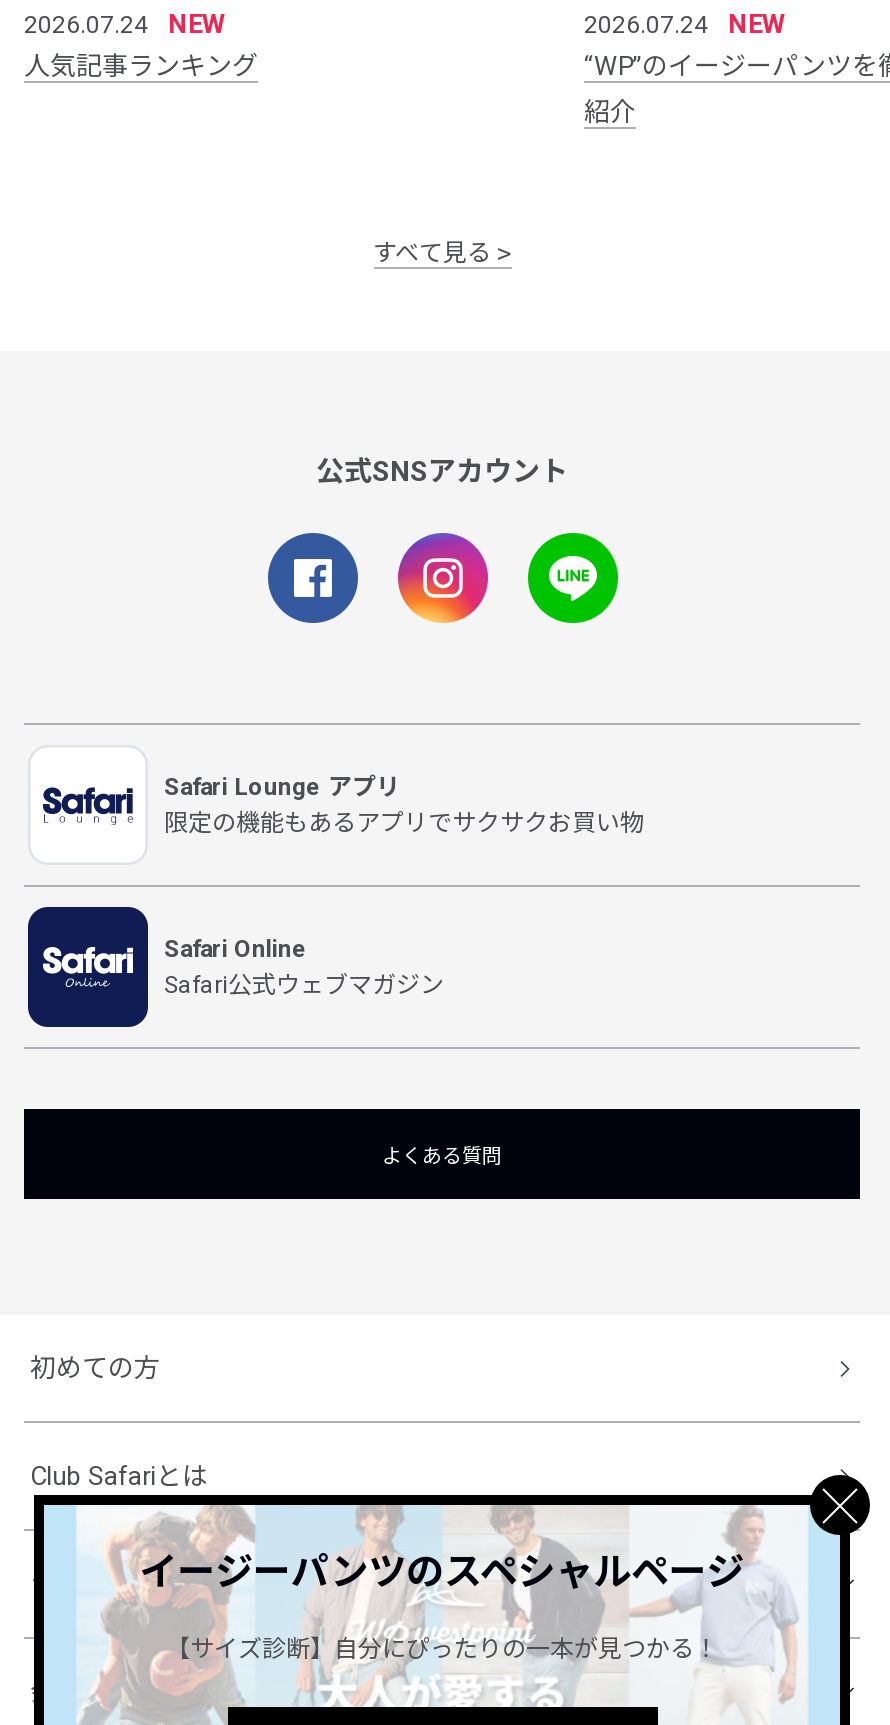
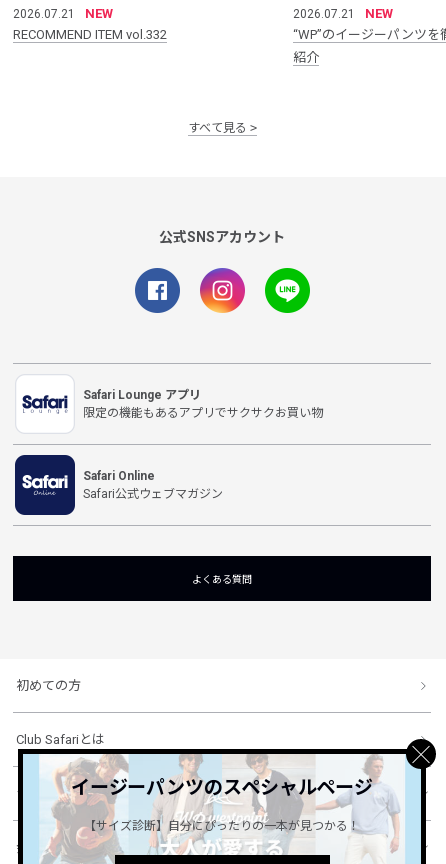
[24,9,224,39] 2026.07.24 NEW -> [13,6,113,21] 2026.07.21 NEW
[584,9,784,39] 2026.07.24 NEW -> [293,6,393,21] 2026.07.21 NEW
[24,51,258,81] 人気記事ランキング -> [13,27,167,42] RECOMMEND ITEM vol.332

